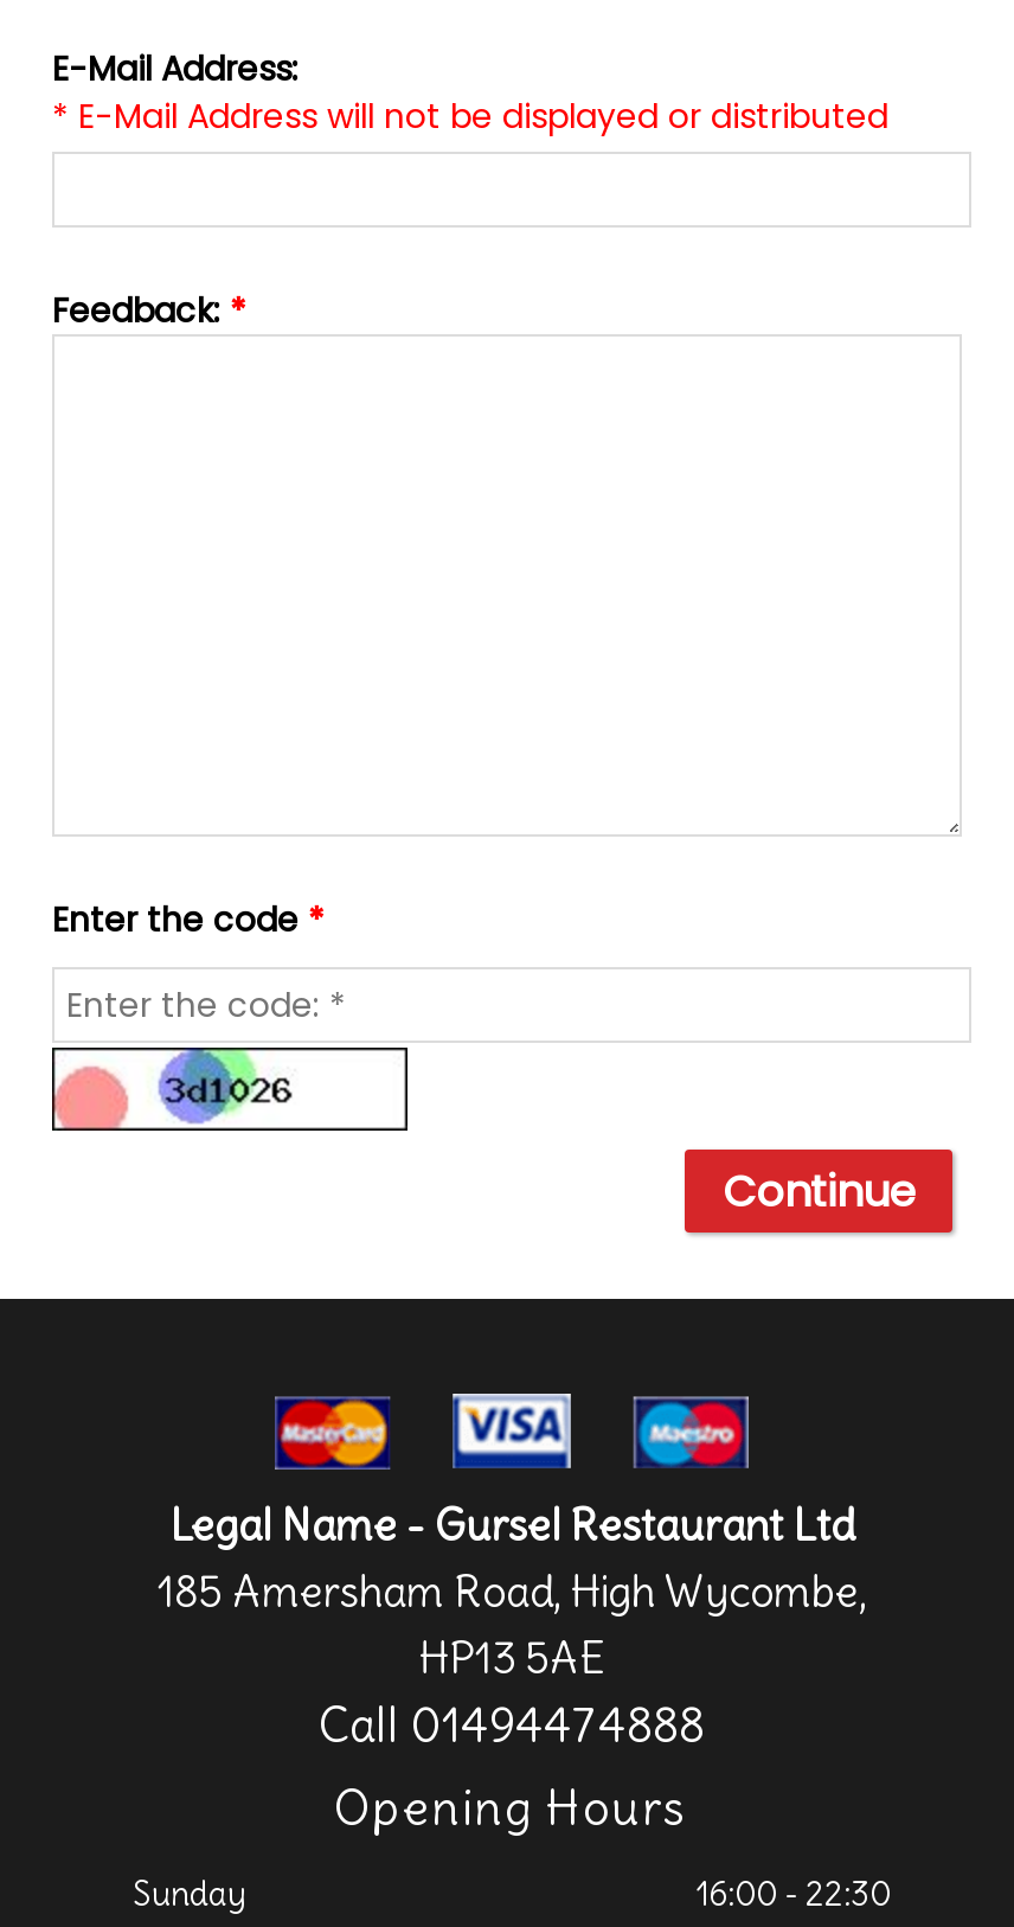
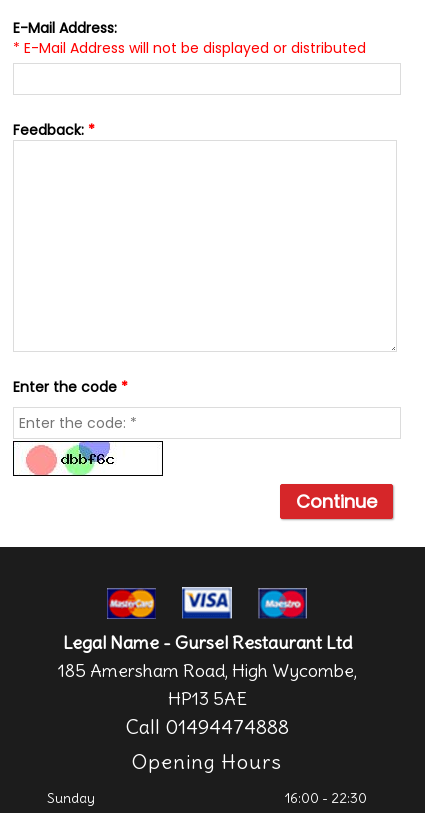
[52,1048,291,1131] [image] -> [14,441,113,476] [image]

